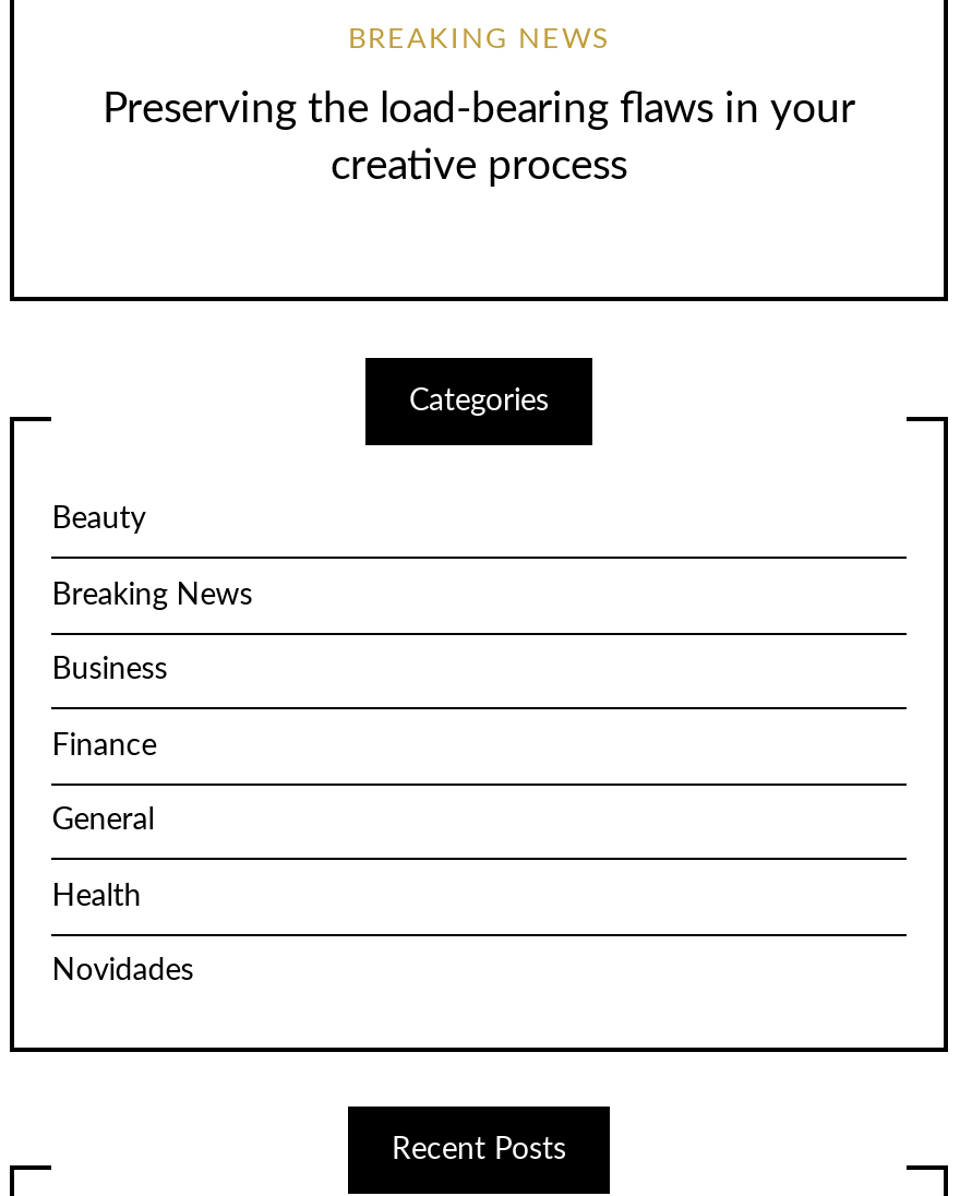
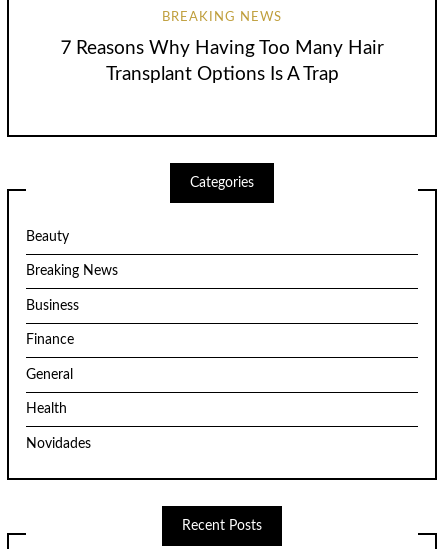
[103,89,855,187] Preserving the load-bearing flaws in your | creative process -> [60,39,383,84] 7 Reasons Why Having Too Many Hair | Transplant Options Is A Trap

